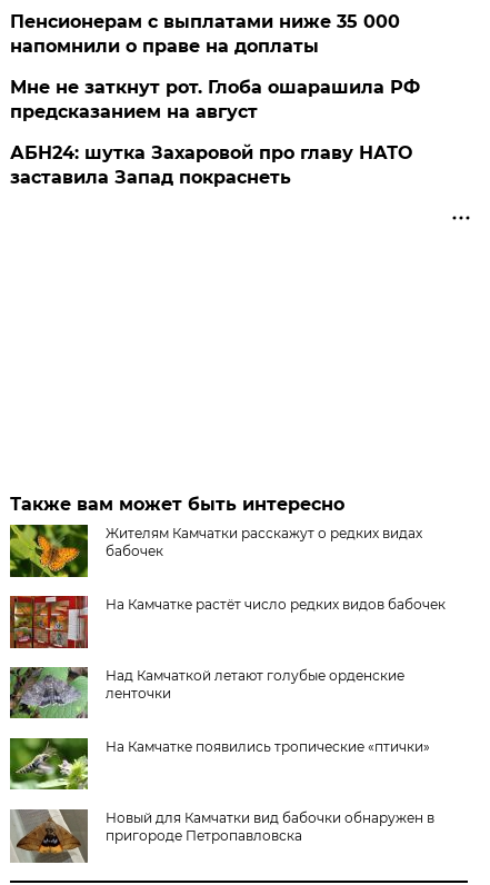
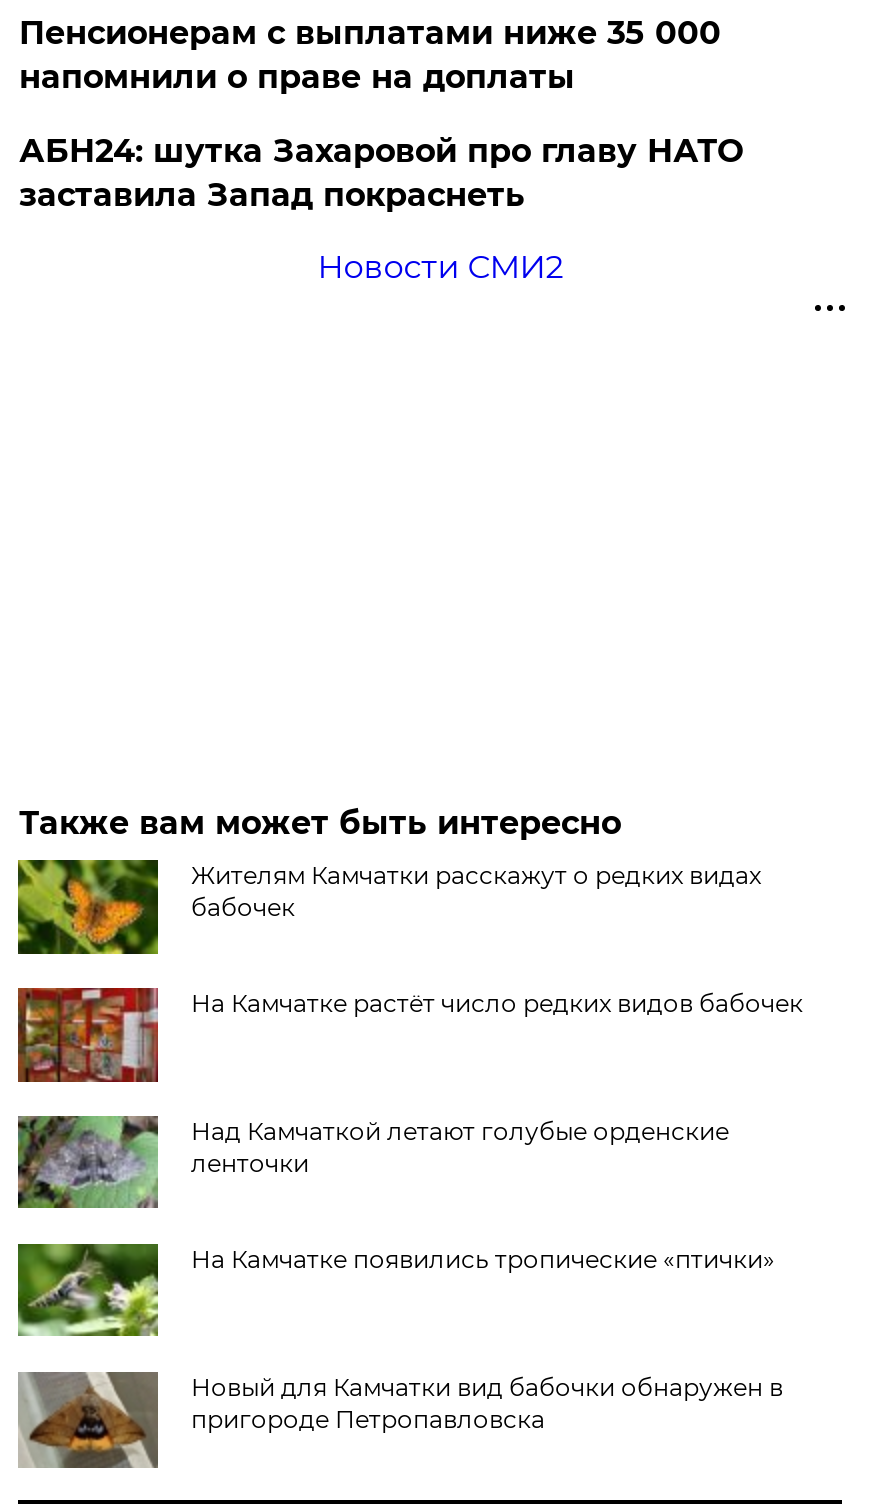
[10,77,420,123] Мне не заткнут рот. Глоба ошарашила РФ | предсказанием на август -> none
moved [10,143,413,188] -> [19,132,743,214]: АБН24: шутка Захаровой про главу НАТО | заставила Запад покраснеть
none -> [317,248,563,286] Новости СМИ2

